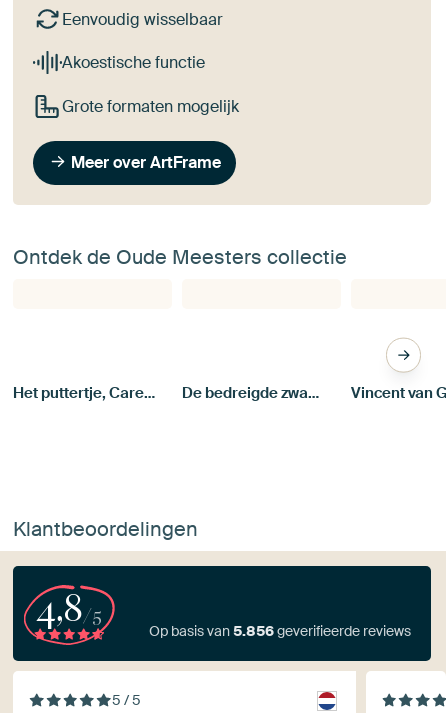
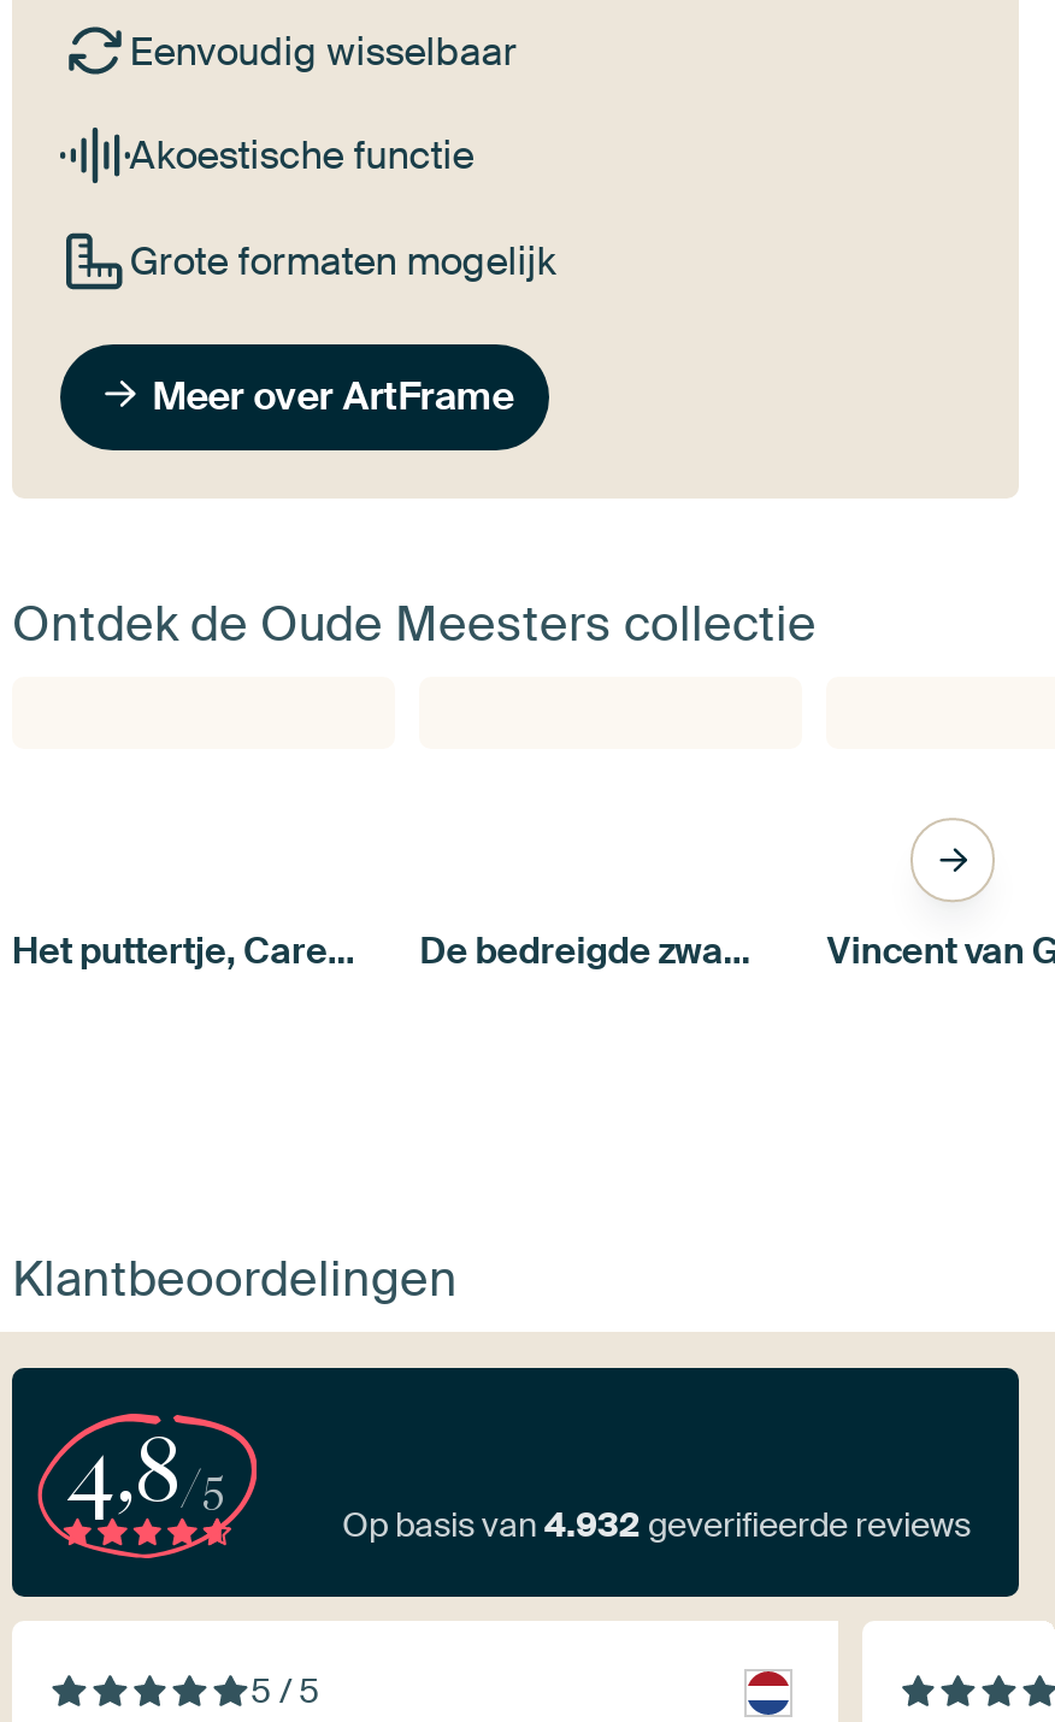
[149,622,411,640] Op basis van 5.856 geverifieerde reviews -> [342,1504,971,1547] Op basis van 4.932 geverifieerde reviews

